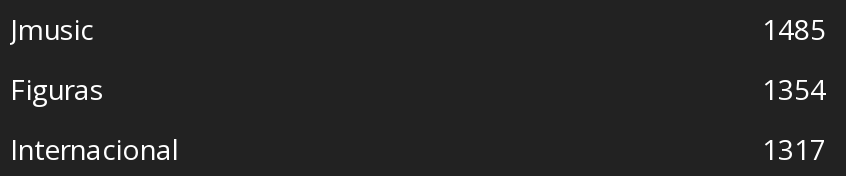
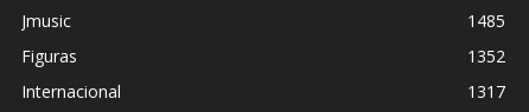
[762,69,826,107] 1354 -> [467,44,505,67] 1352

